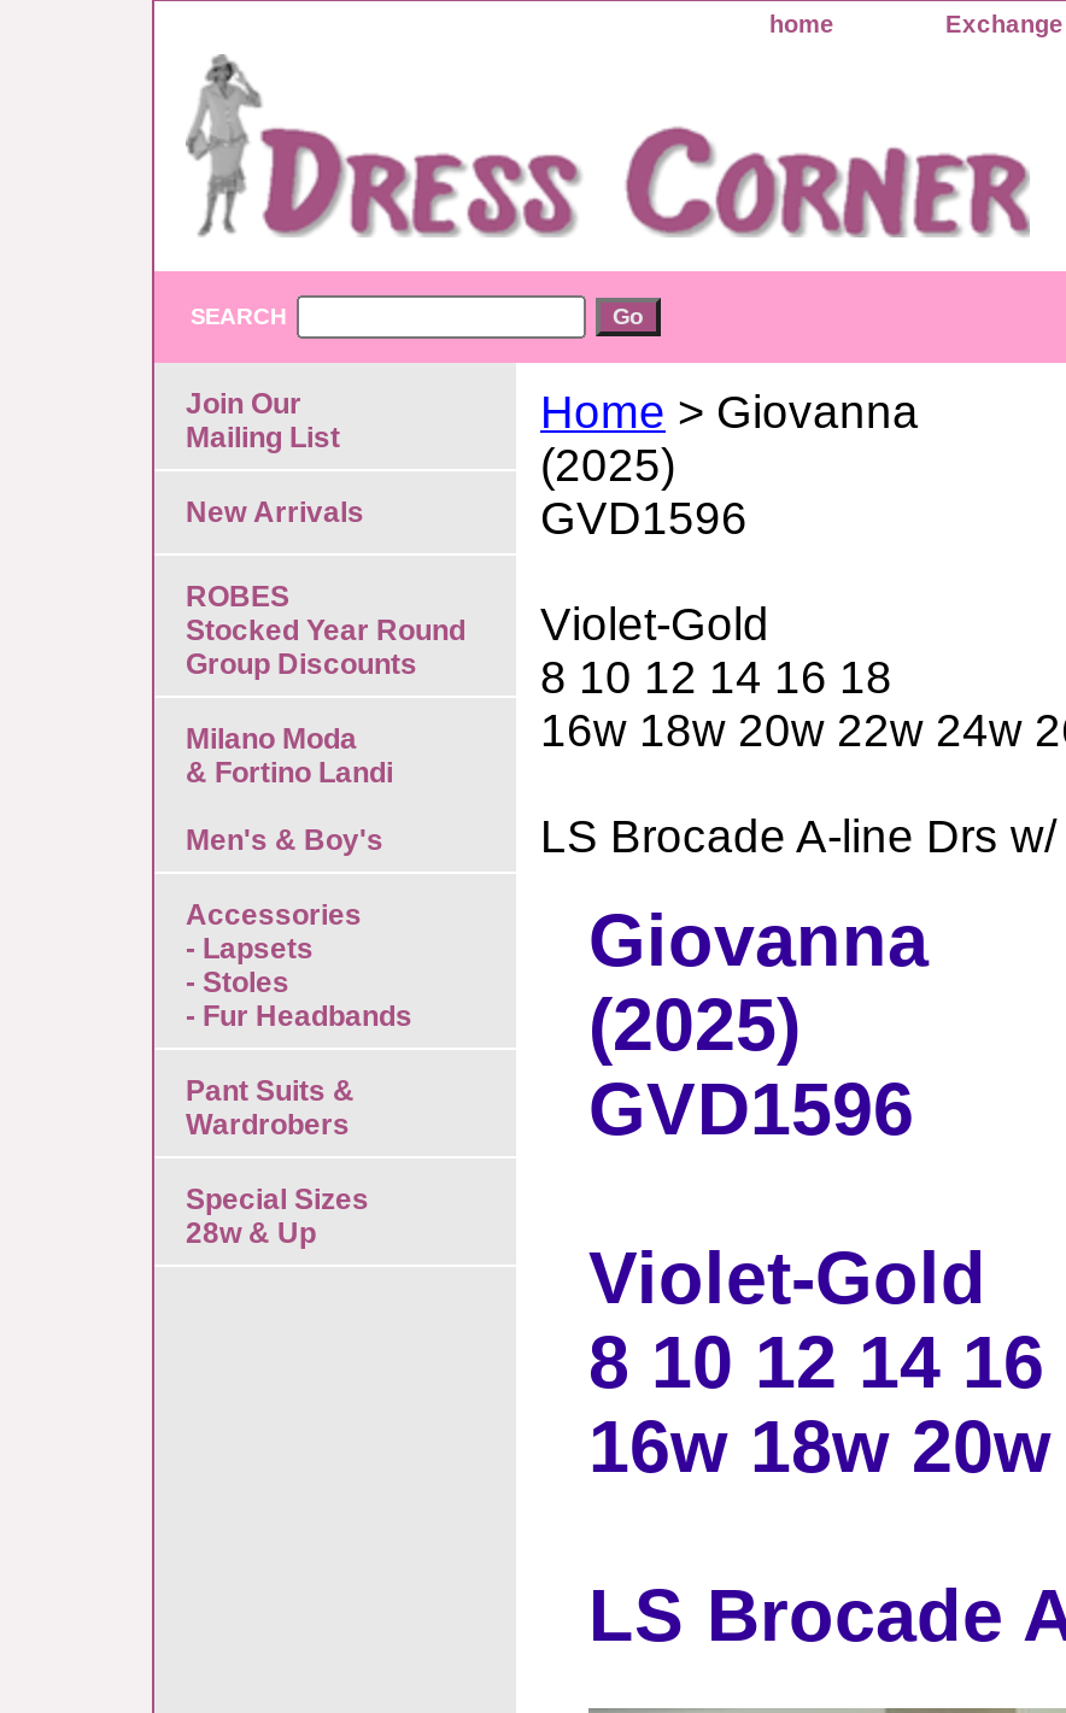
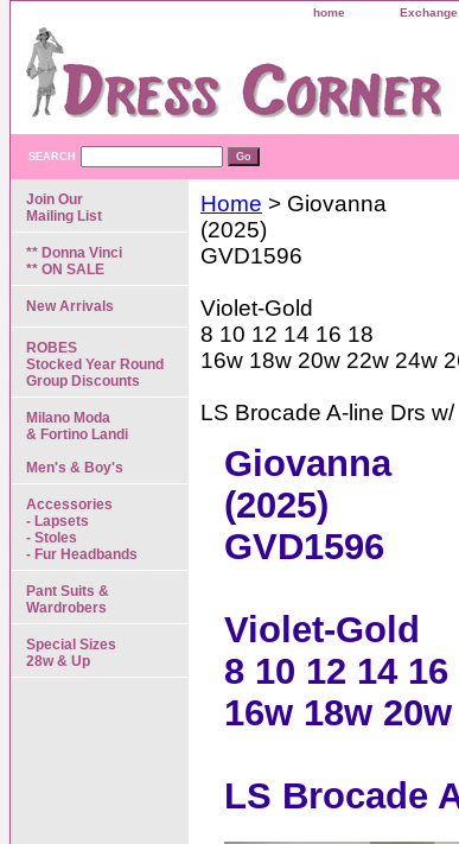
moved [186,495,465,1250] -> [26,298,164,670]: New Arrivals | ROBES | Stocked Year Round | ... | Special Sizes | 28w & Up
none -> [26,245,122,278] ** Donna Vinci | ** ON SALE

